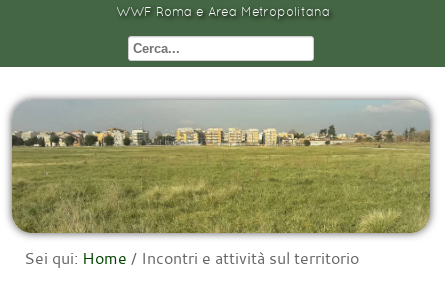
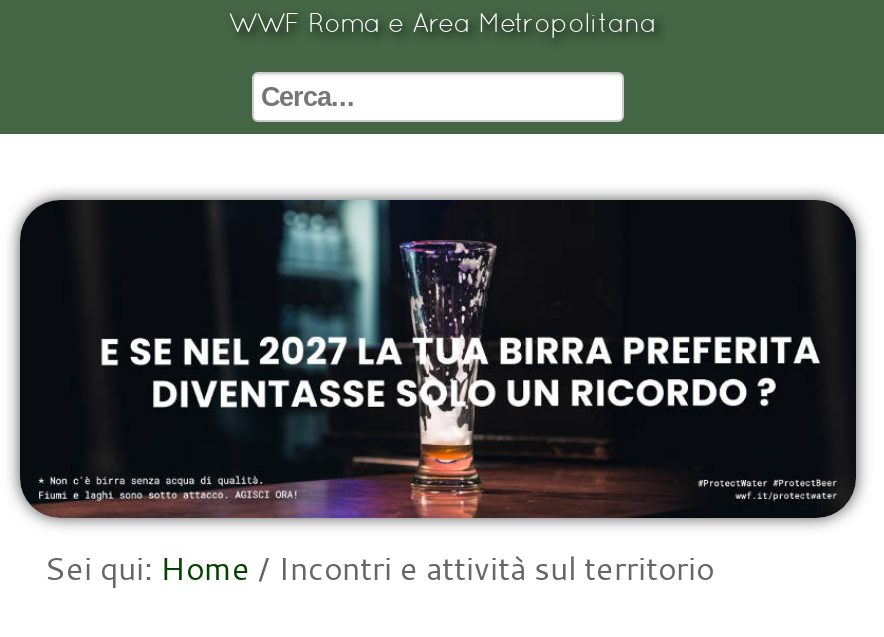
[11,100,431,234] [image] -> [18,198,858,520] [image]

